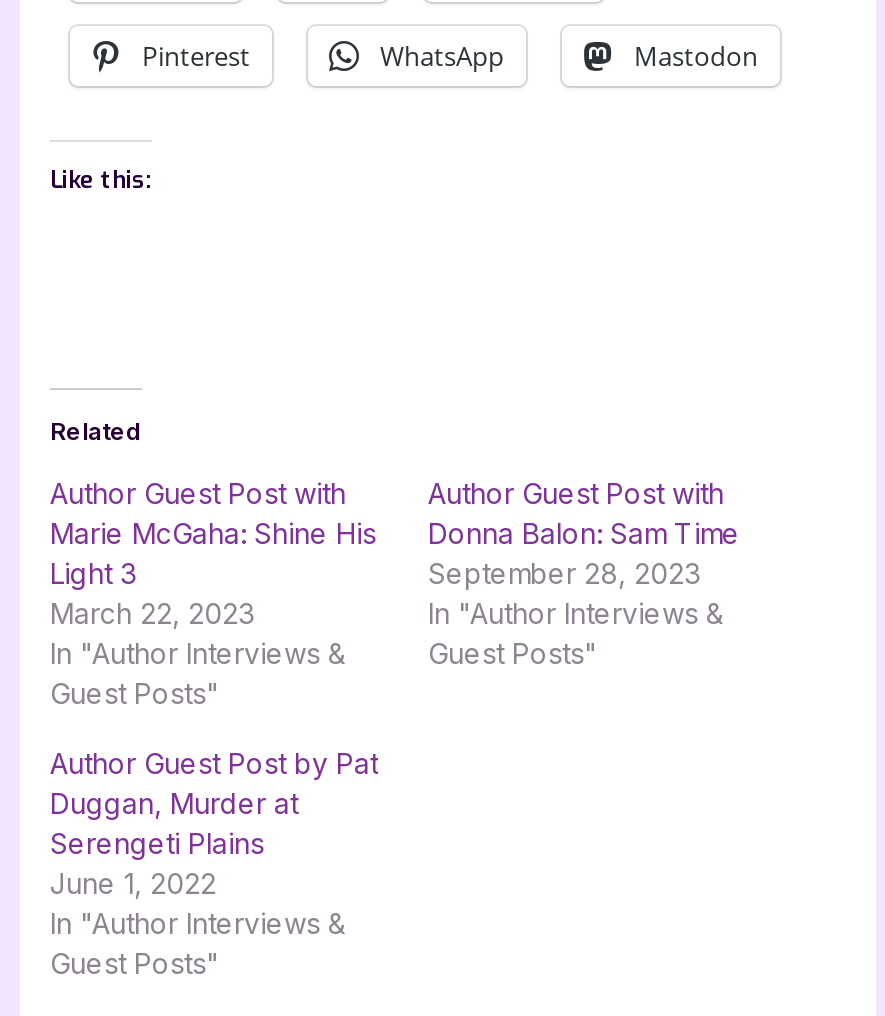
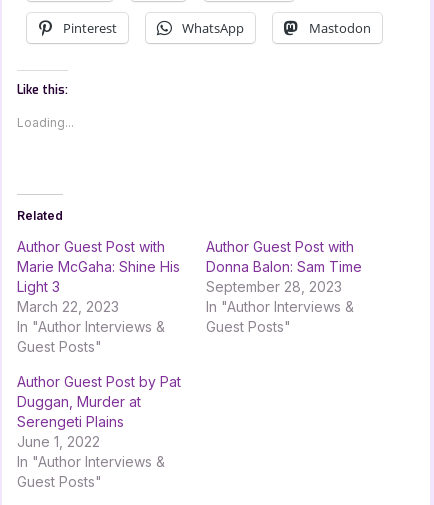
none -> [17,114,74,129] Loading...

